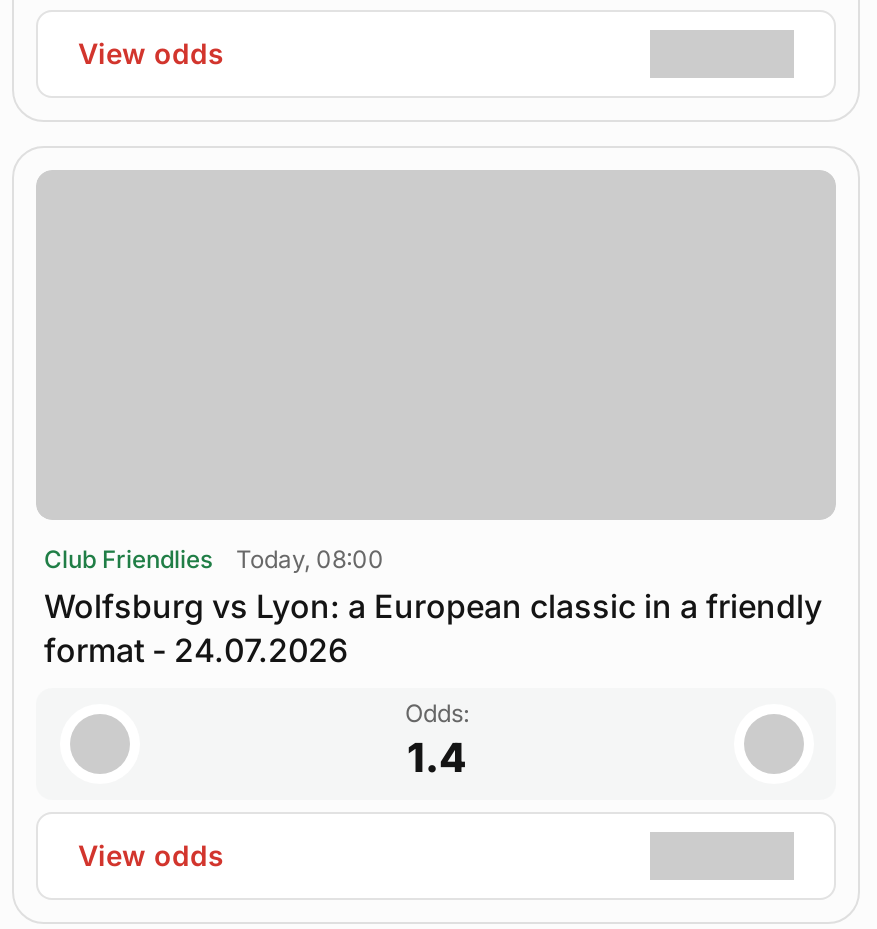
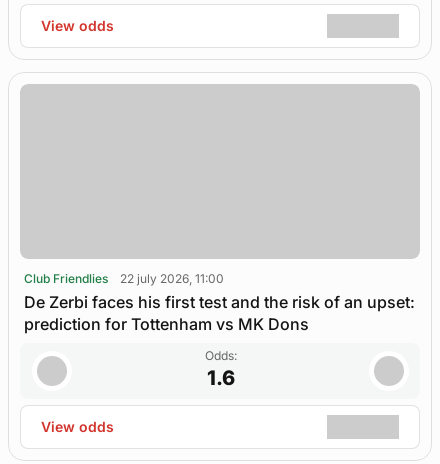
[44,544,822,670] Today, 08:00 | Wolfsburg vs Lyon: a European classic in a friendly | format - 24.07.2026 -> [24,271,415,334] 22 july 2026, 11:00 | De Zerbi faces his first test and the risk of an upset: | prediction for Tottenham vs MK Dons
[407,734,467,782] 1.4 -> [206,366,234,390] 1.6

